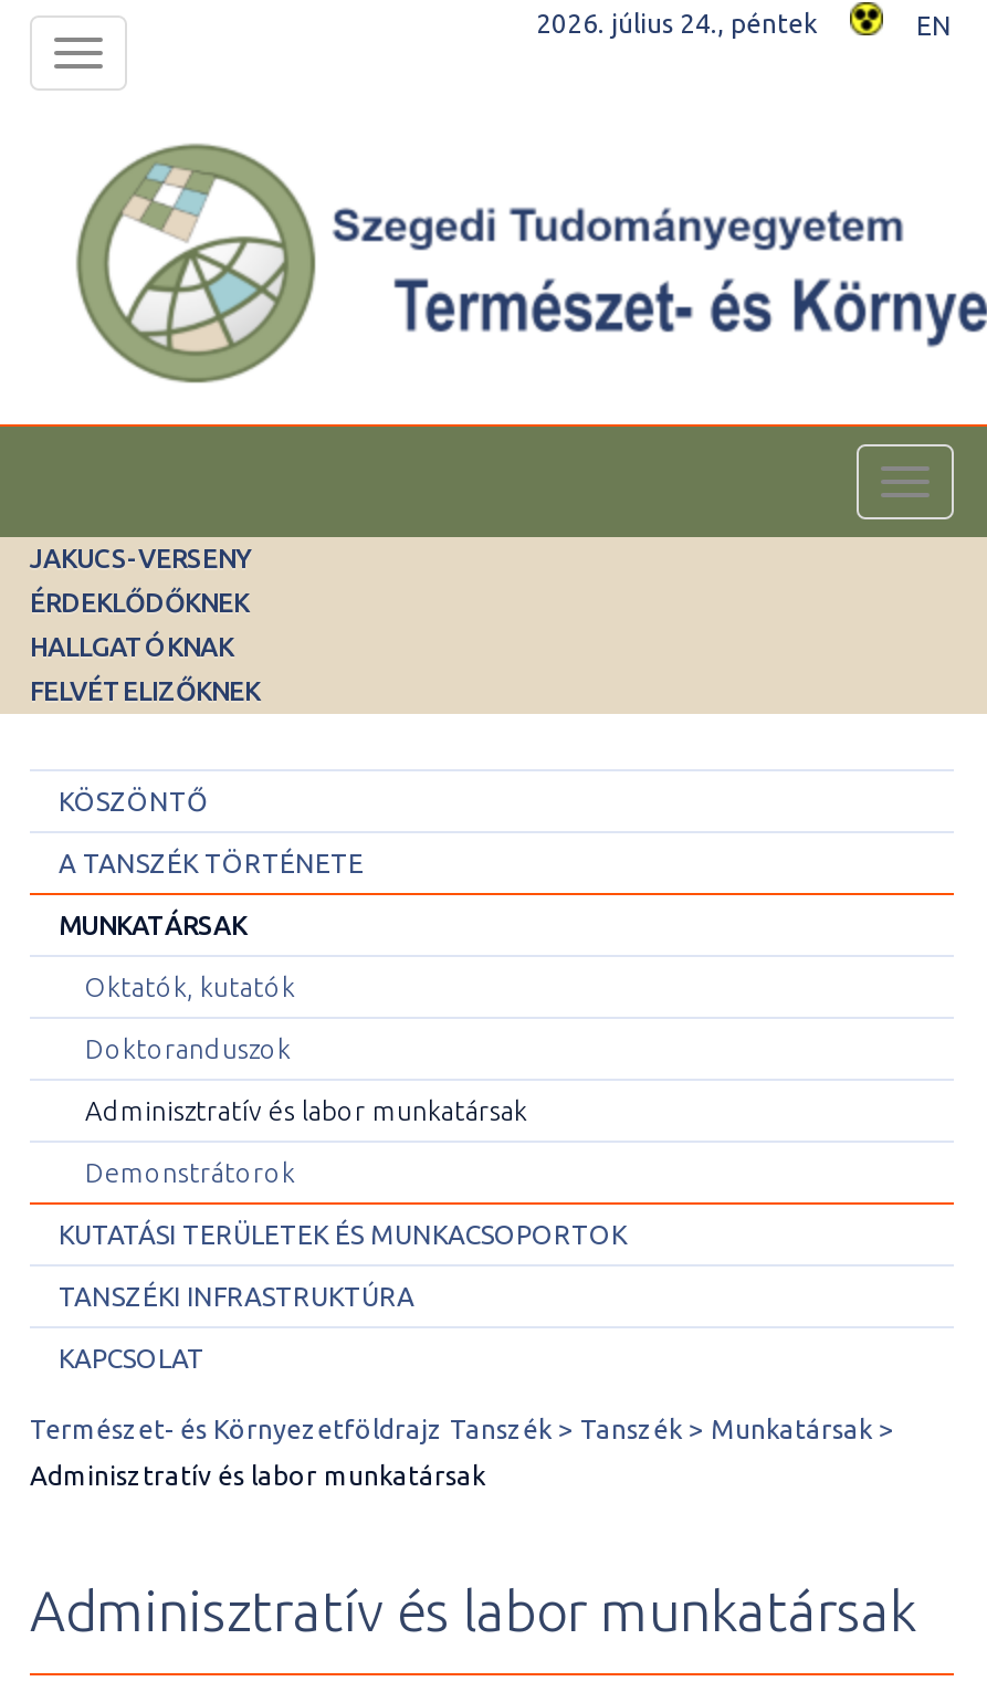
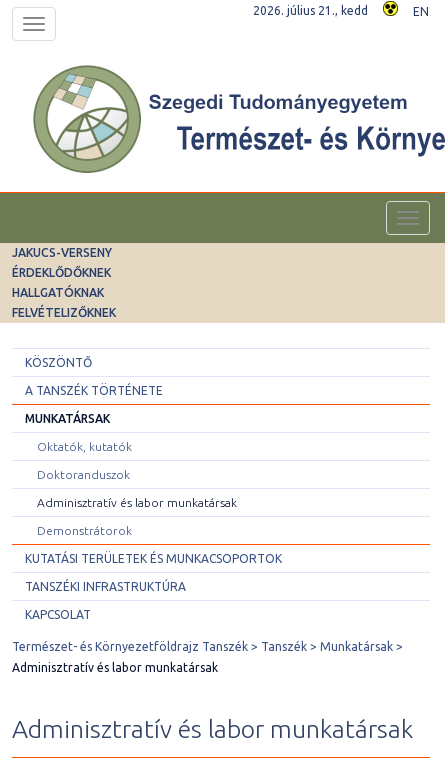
[536,9,817,38] 2026. július 24., péntek -> [253,4,368,17] 2026. július 21., kedd

